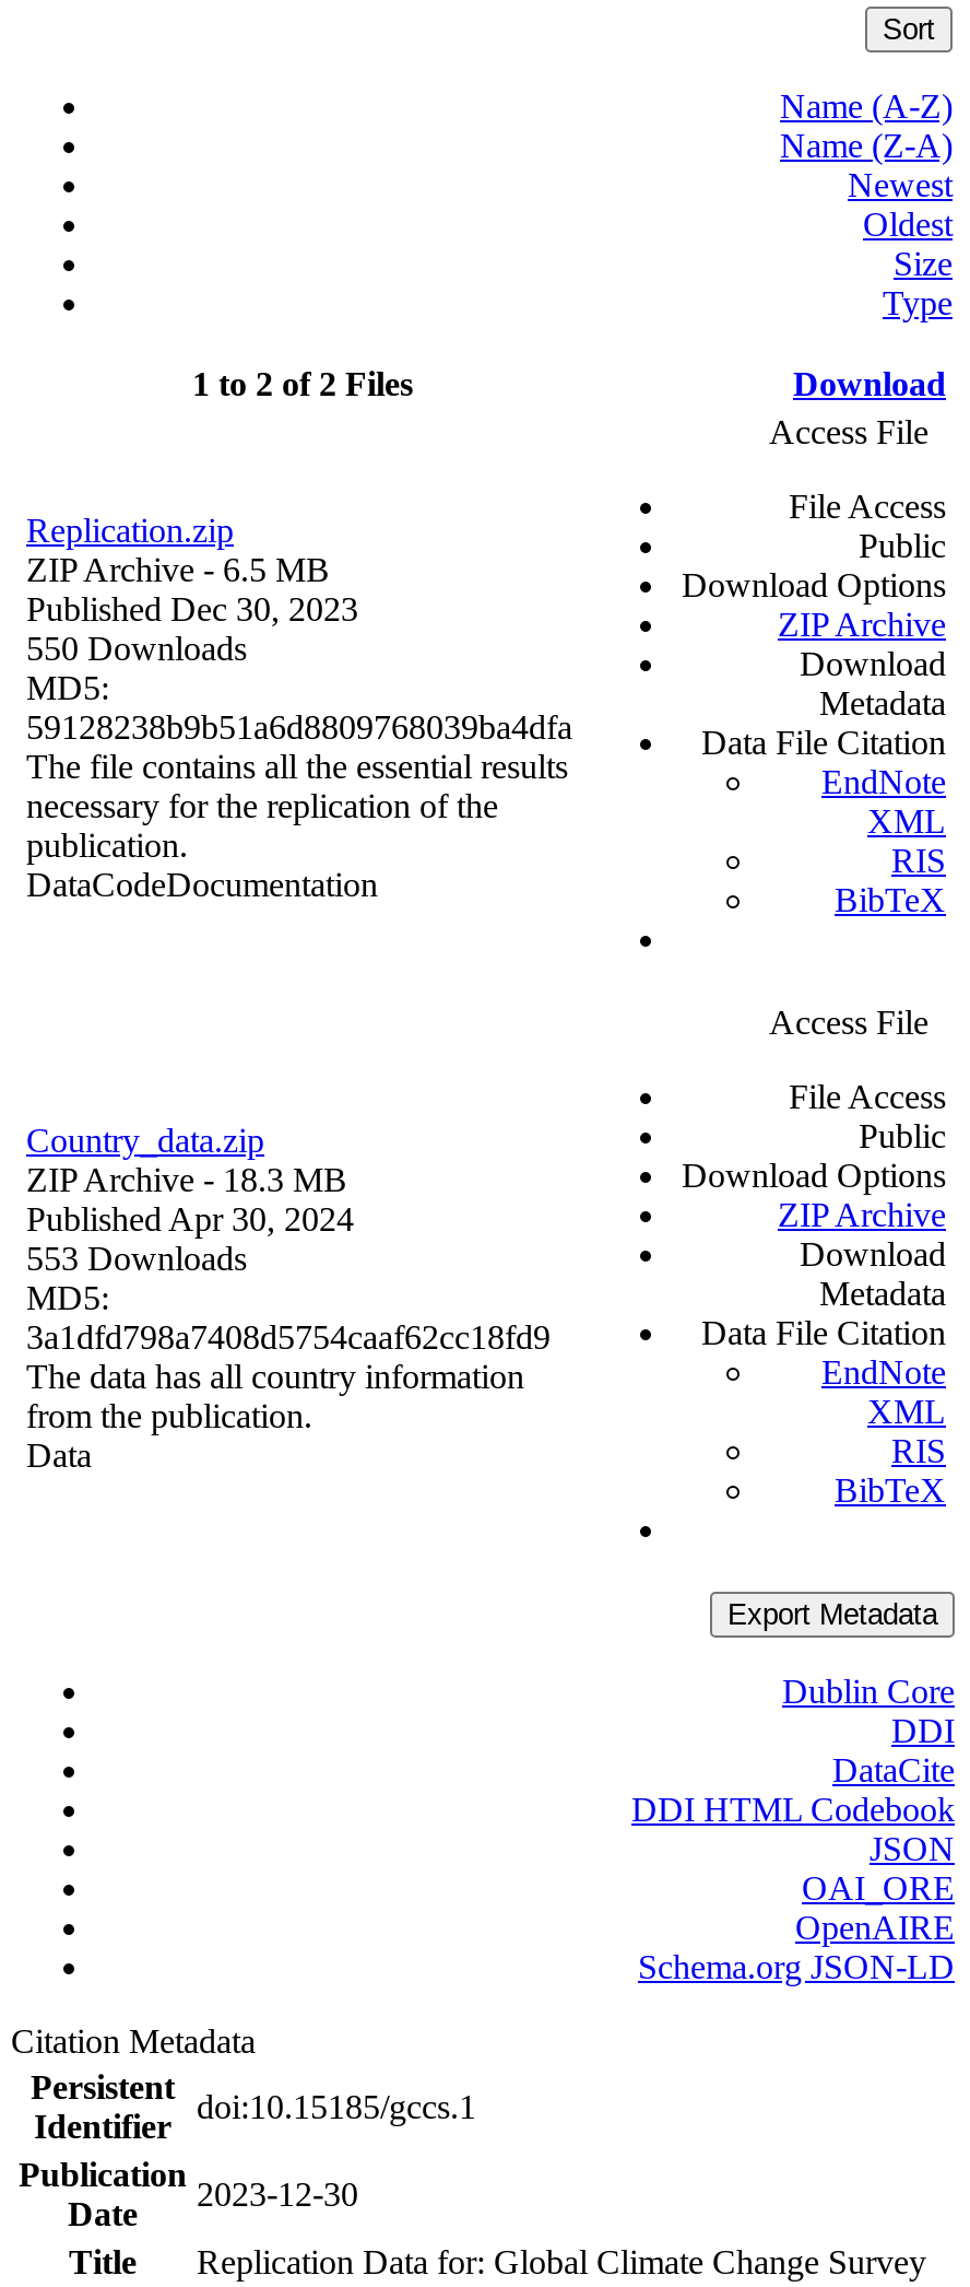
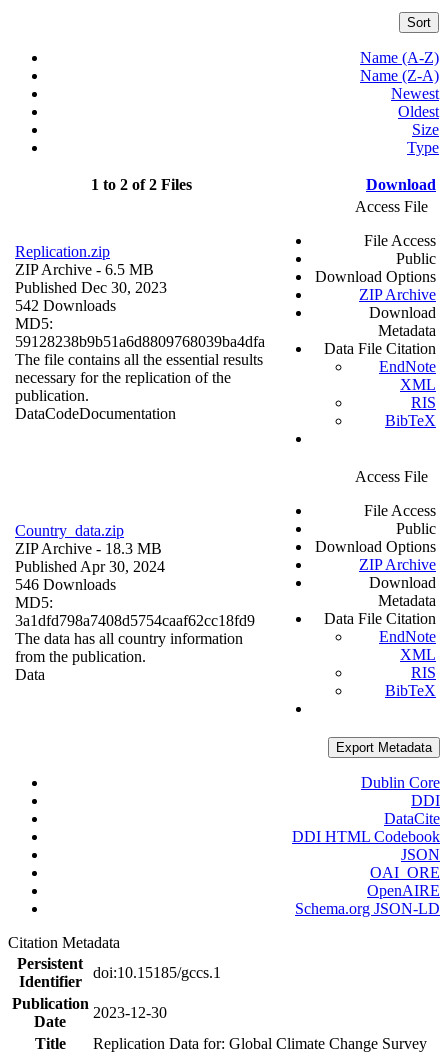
[26,630,247,668] 550 Downloads -> [15,297,116,314] 542 Downloads
[26,1240,247,1278] 553 Downloads -> [15,576,116,593] 546 Downloads

